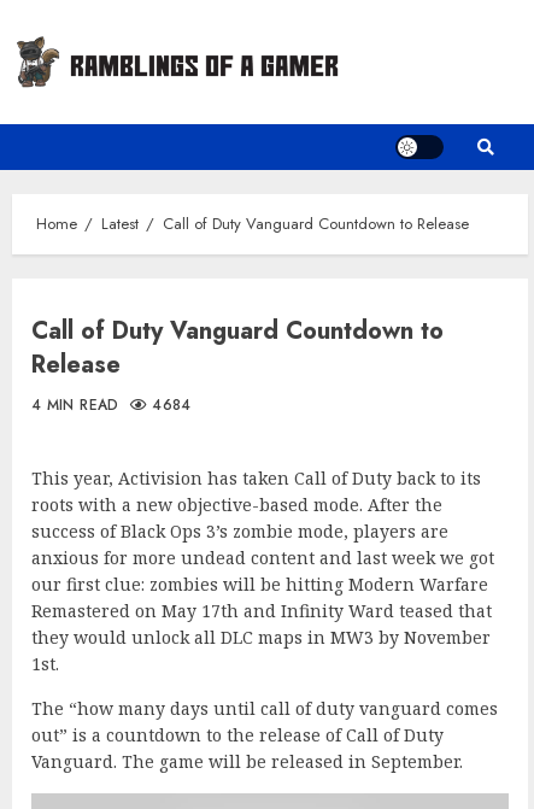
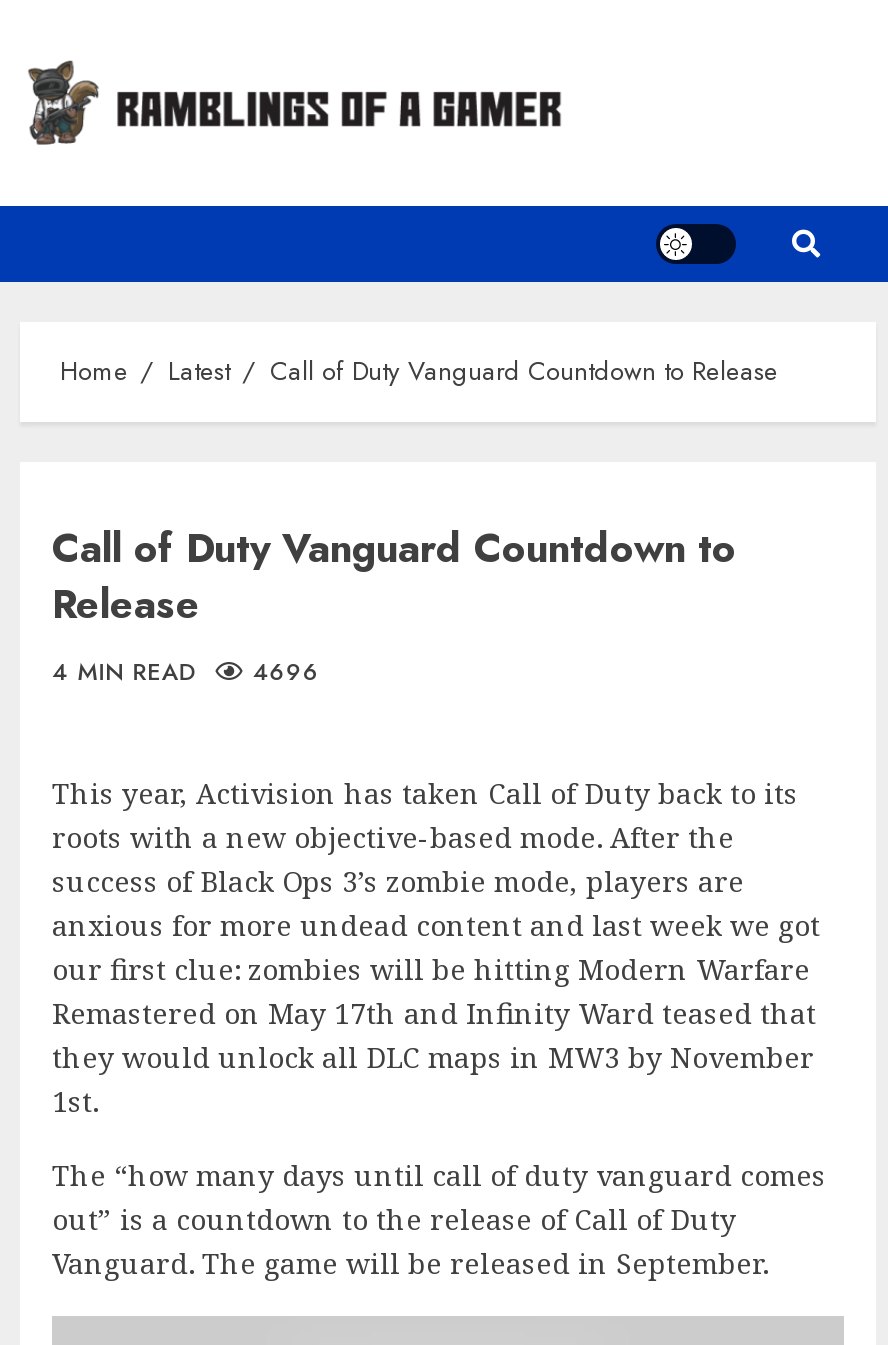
[31,395,191,416] 4 MIN READ 4684 -> [52,655,320,691] 4 MIN READ 4696

